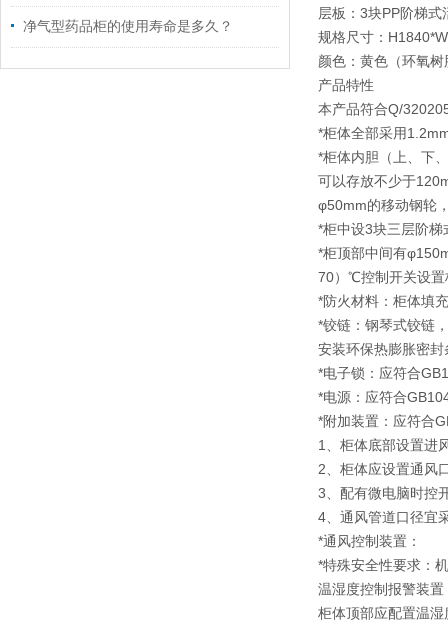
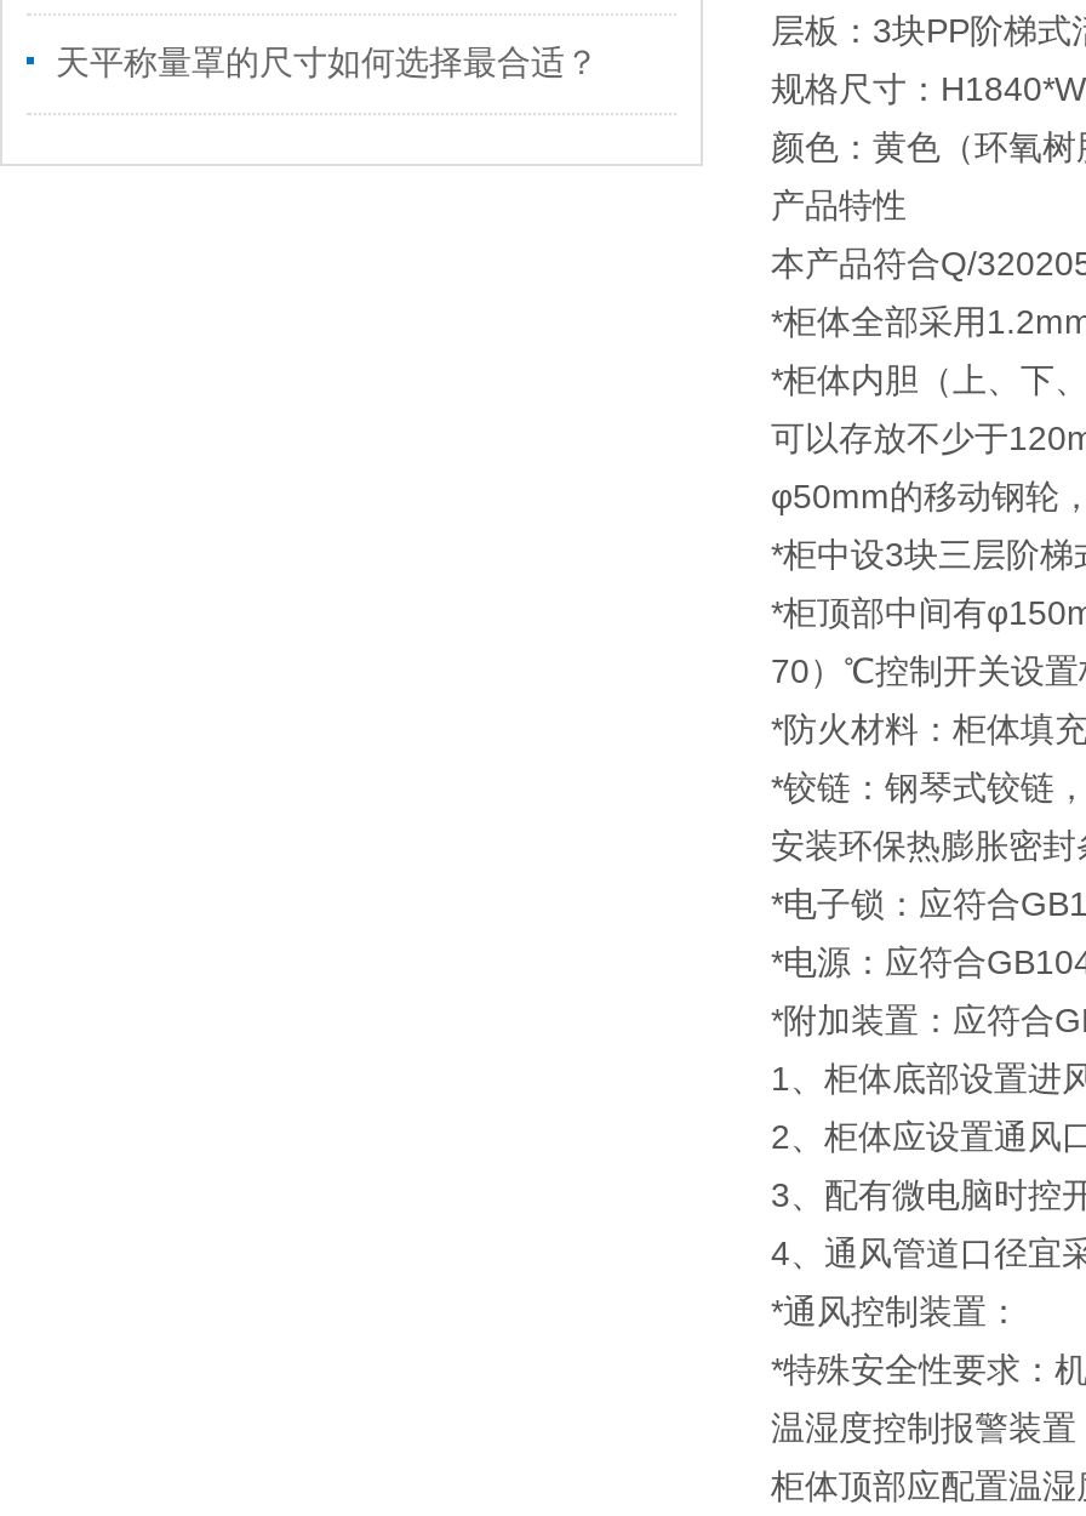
[23,19,233,34] 净气型药品柜的使用寿命是多久？ -> [56,45,599,81] 天平称量罩的尺寸如何选择最合适？

